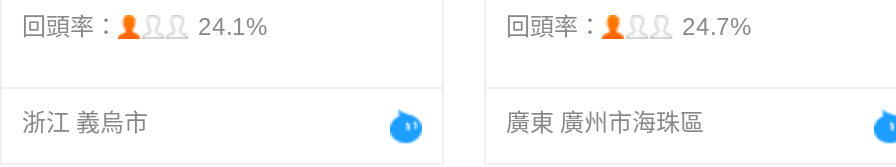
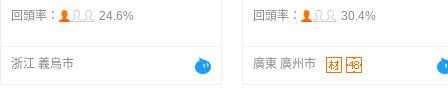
[198,13,268,41] 24.1% -> [99,9,134,23] 24.6%
[682,13,752,41] 24.7% -> [341,9,376,23] 30.4%
[506,109,704,137] 廣東 廣州市海珠區 -> [253,57,316,71] 廣東 廣州市

